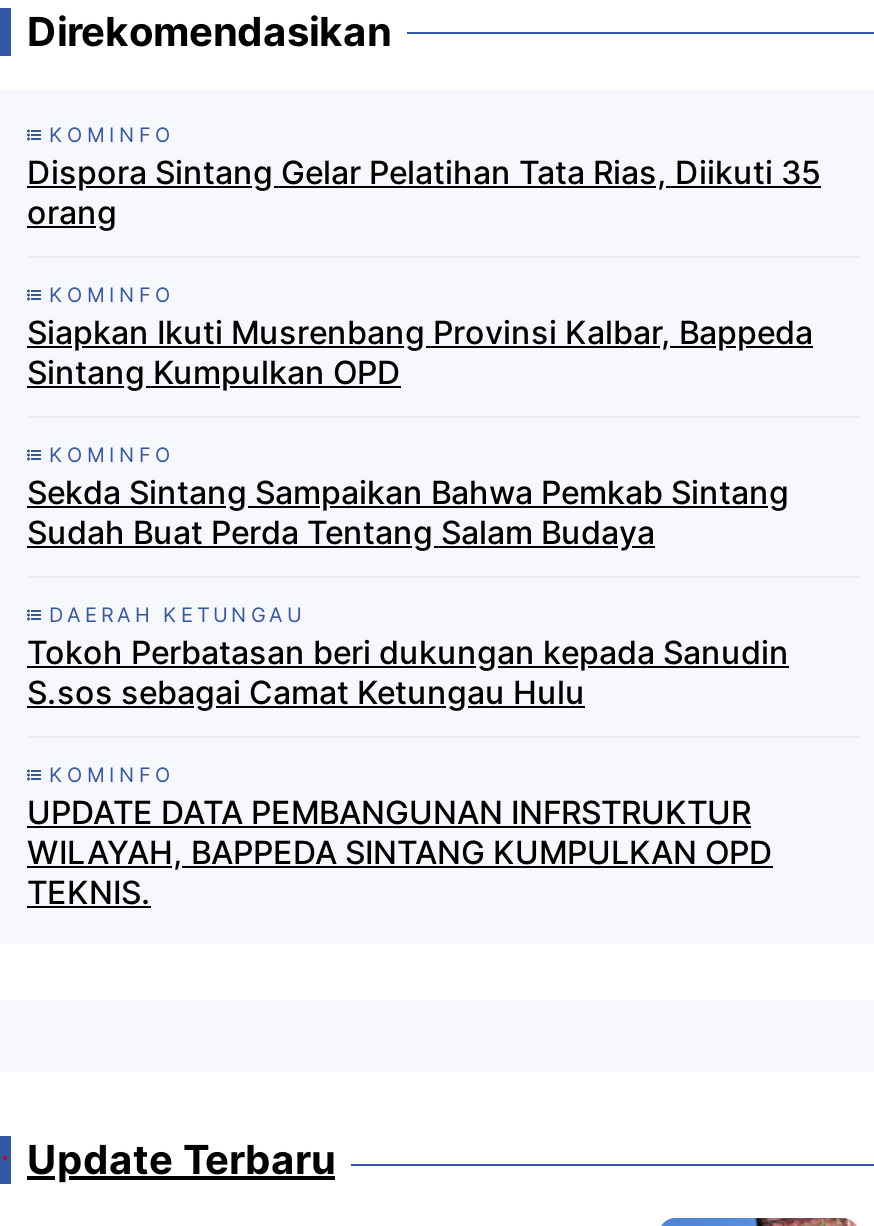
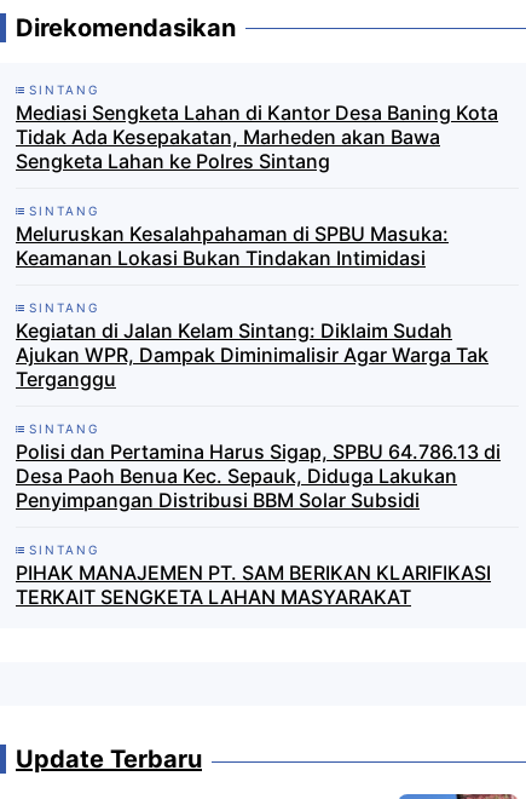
[27,123,821,233] KOMINFO | Dispora Sintang Gelar Pelatihan Tata Rias, Diikuti 35 | orang -> [16,83,498,173] SINTANG | Mediasi Sengketa Lahan di Kantor Desa Baning Kota | Tidak Ada Kesepakatan, Marheden akan Bawa | Sengketa Lahan ke Polres Sintang
[27,283,813,393] KOMINFO | Siapkan Ikuti Musrenbang Provinsi Kalbar, Bappeda | Sintang Kumpulkan OPD -> [16,204,449,270] SINTANG | Meluruskan Kesalahpahaman di SPBU Masuka: | Keamanan Lokasi Bukan Tindakan Intimidasi
[27,443,789,553] KOMINFO | Sekda Sintang Sampaikan Bahwa Pemkab Sintang | Sudah Buat Perda Tentang Salam Budaya -> [16,301,489,391] SINTANG | Kegiatan di Jalan Kelam Sintang: Diklaim Sudah | Ajukan WPR, Dampak Diminimalisir Agar Warga Tak | Terganggu
[27,603,789,713] DAERAH KETUNGAU | Tokoh Perbatasan beri dukungan kepada Sanudin | S.sos sebagai Camat Ketungau Hulu -> [16,422,501,512] SINTANG | Polisi dan Pertamina Harus Sigap, SPBU 64.786.13 di | Desa Paoh Benua Kec. Sepauk, Diduga Lakukan | Penyimpangan Distribusi BBM Solar Subsidi
[27,763,773,913] KOMINFO | UPDATE DATA PEMBANGUNAN INFRSTRUKTUR | WILAYAH, BAPPEDA SINTANG KUMPULKAN OPD | TEKNIS. -> [16,543,491,609] SINTANG | PIHAK MANAJEMEN PT. SAM BERIKAN KLARIFIKASI | TERKAIT SENGKETA LAHAN MASYARAKAT

